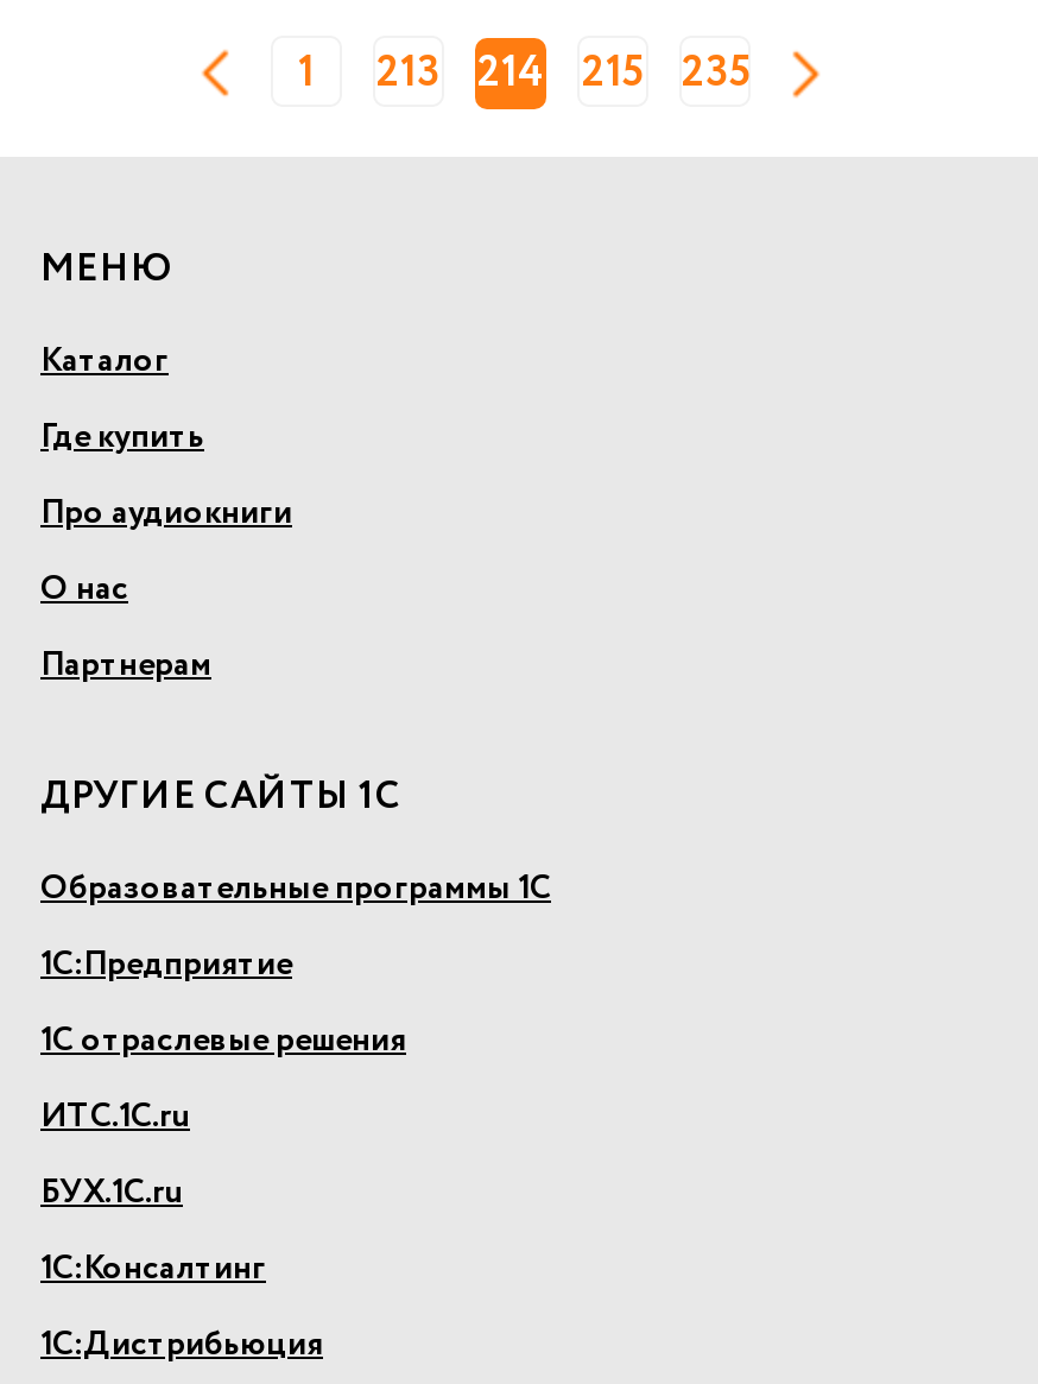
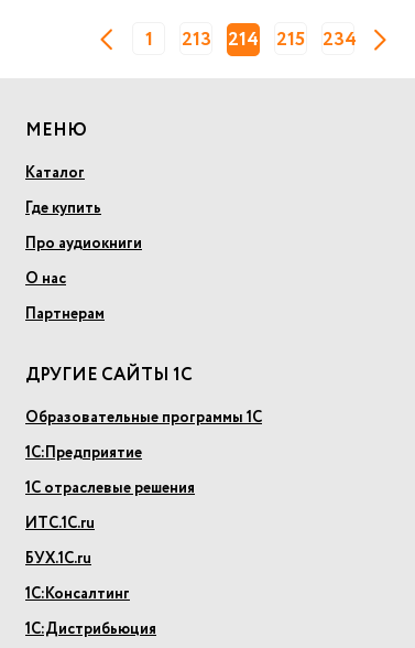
[682,43,751,105] 235 -> [323,25,357,54] 234

